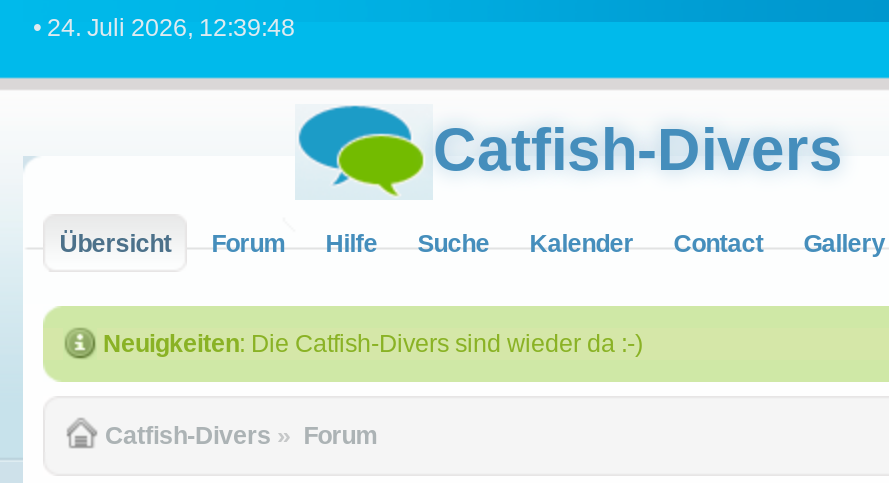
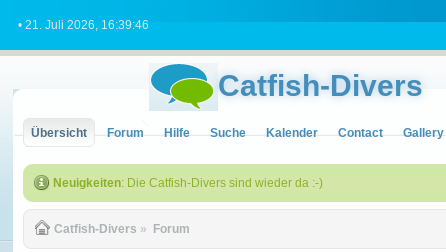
[33,14,295,42] • 24. Juli 2026, 12:39:48 -> [18,18,149,32] • 21. Juli 2026, 16:39:46

